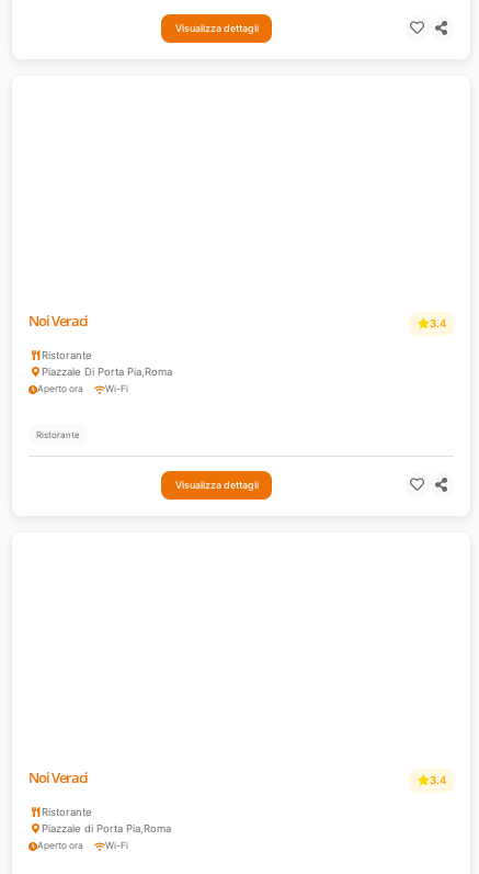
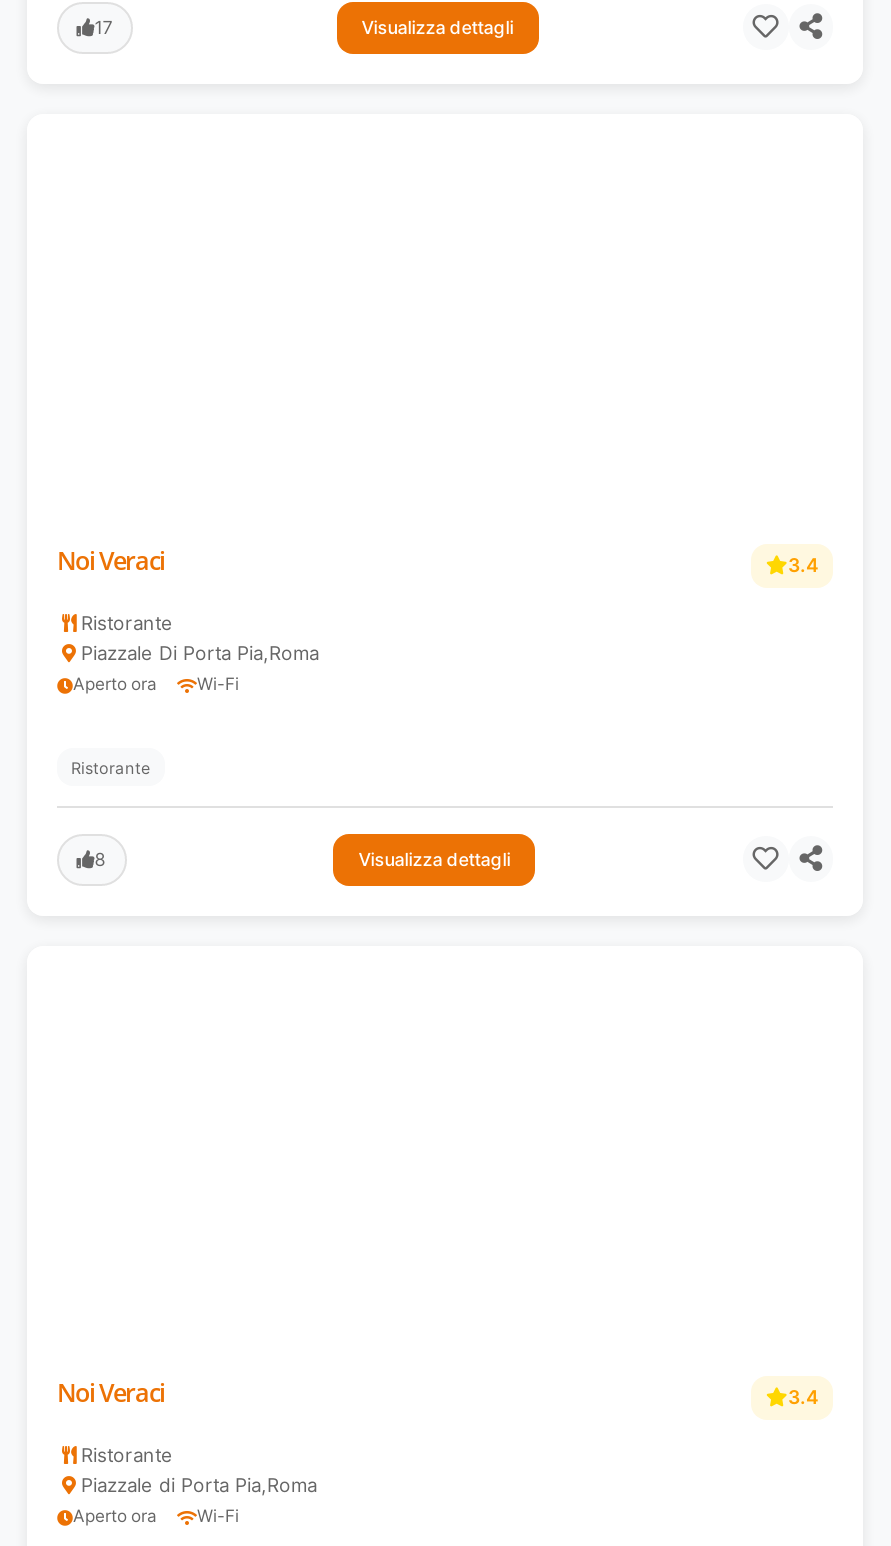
none -> [95,15,113,37] 17
none -> [95,847,107,869] 8

